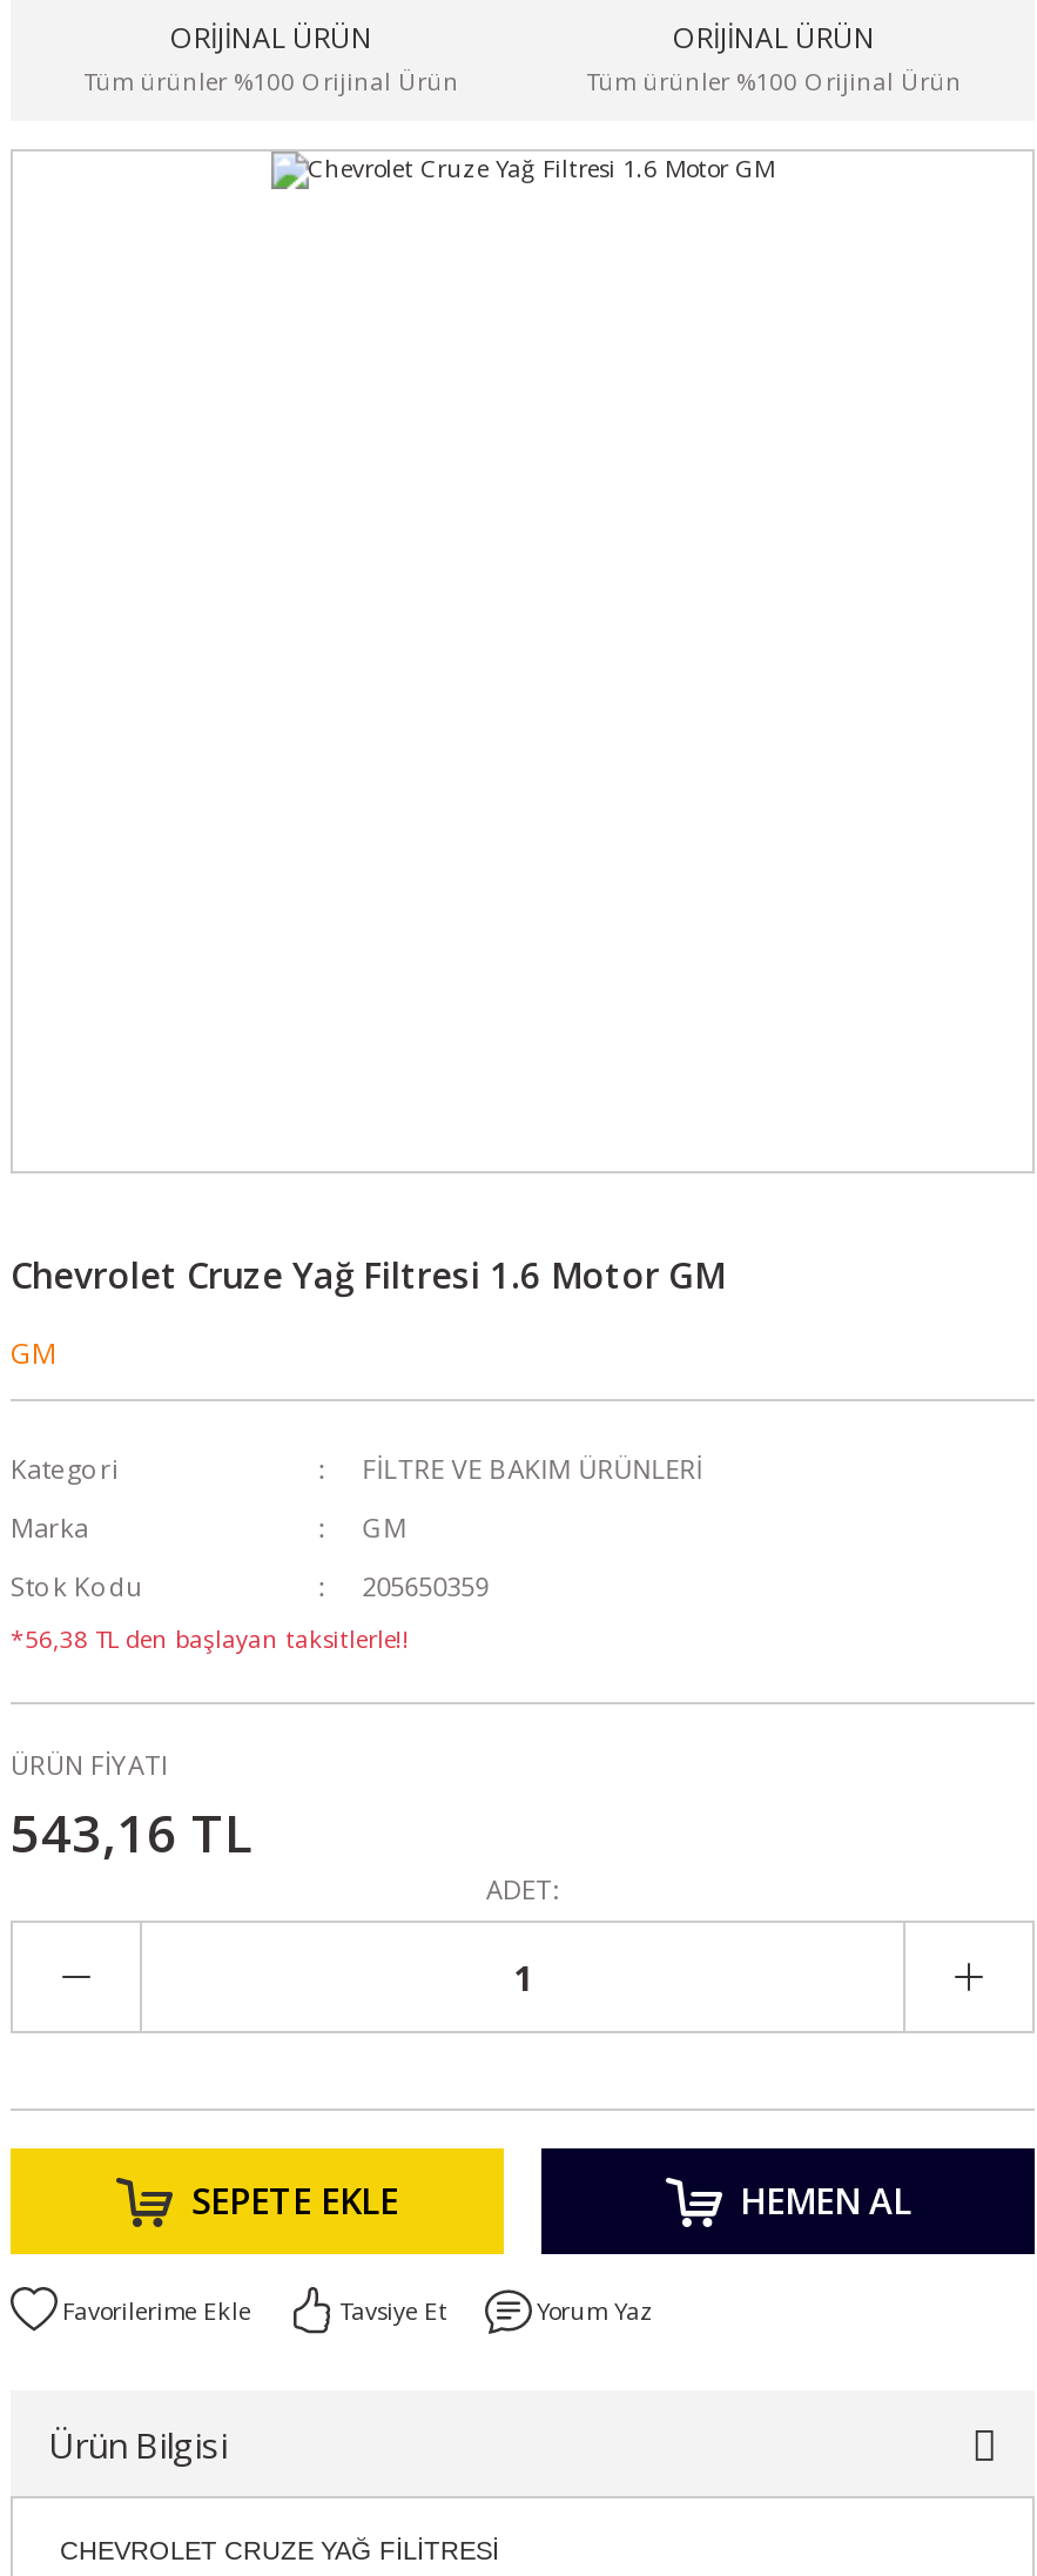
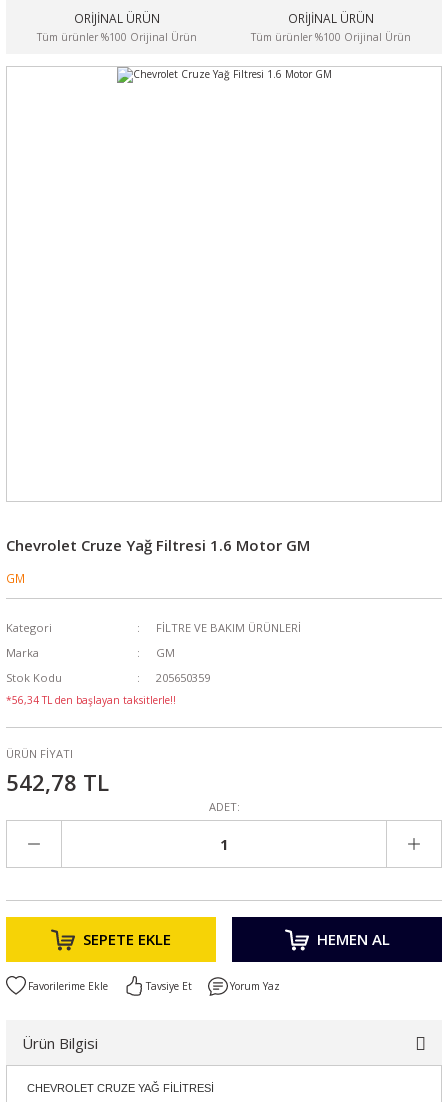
[11,1622,410,1655] *56,38 TL den başlayan taksitlerle!! -> [6,693,176,707] *56,34 TL den başlayan taksitlerle!!
[11,1796,252,1867] 543,16 TL -> [6,767,109,797] 542,78 TL

